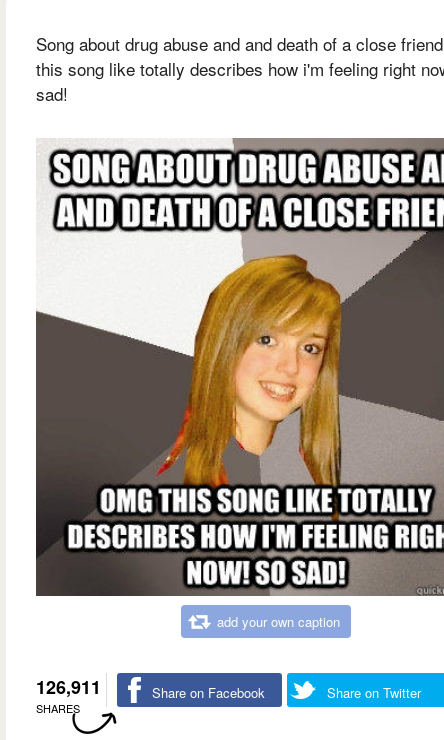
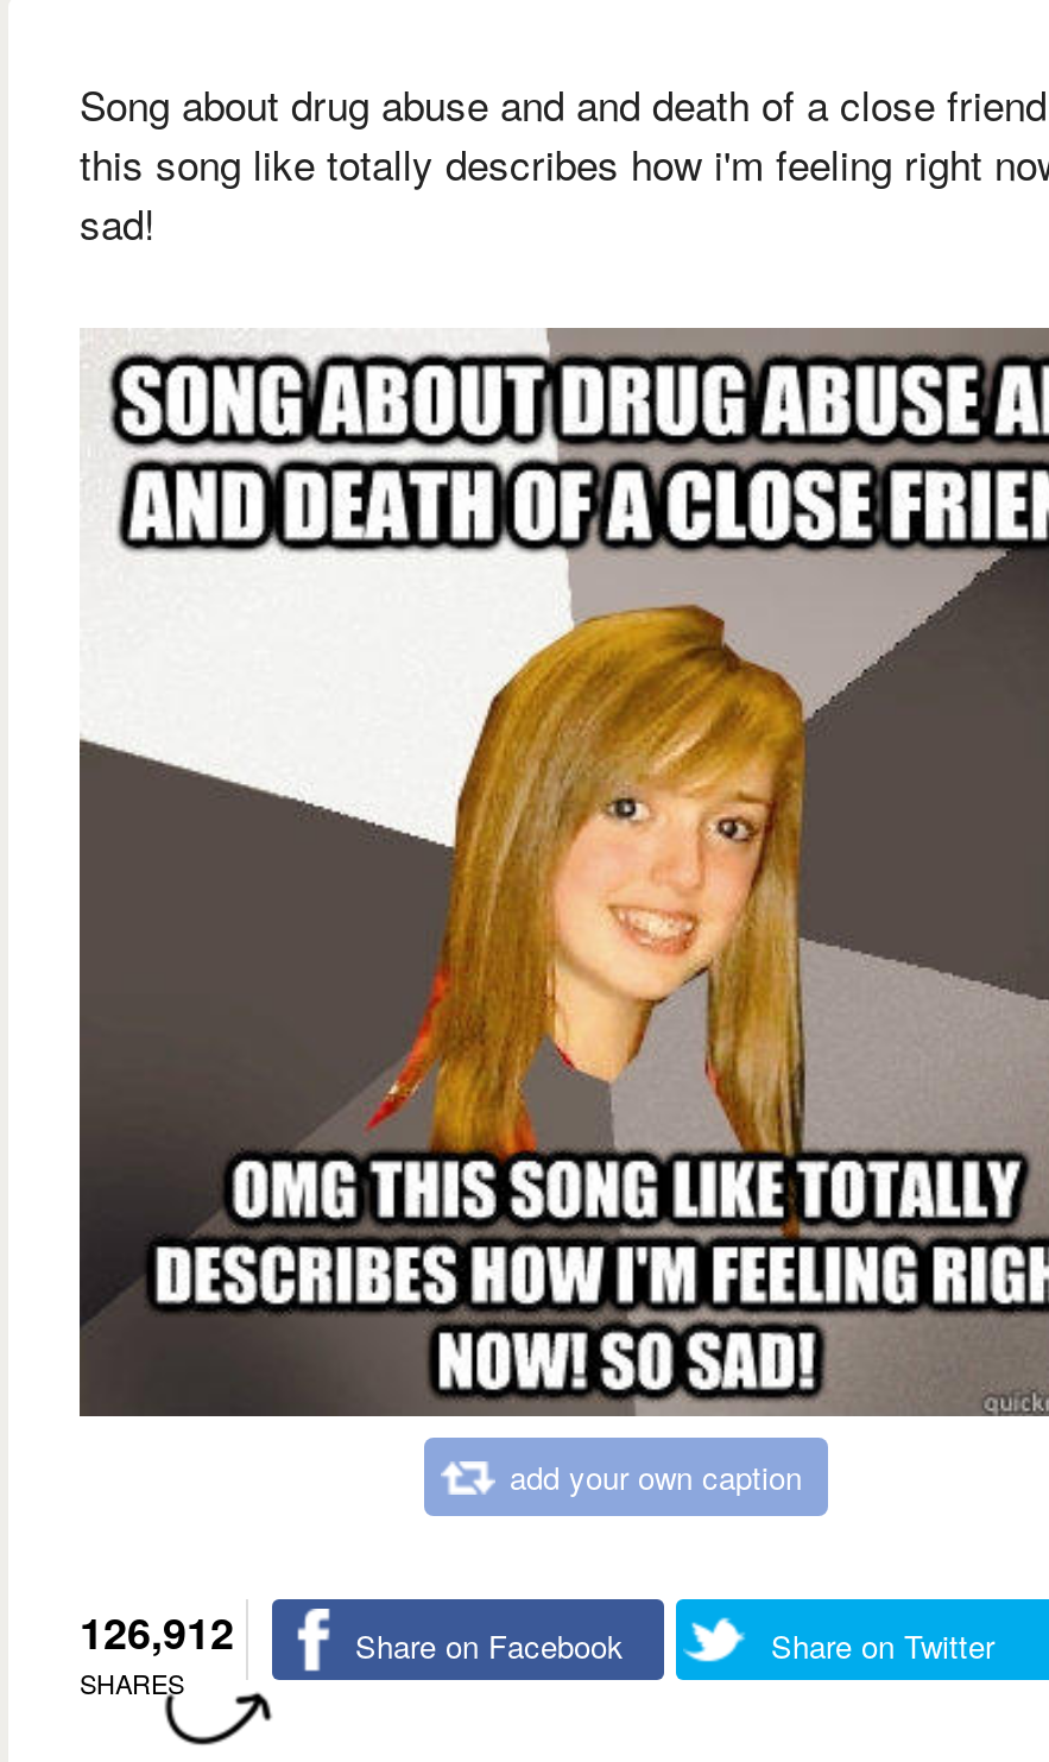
[36,674,101,700] 126,911 -> [80,1601,234,1663] 126,912

